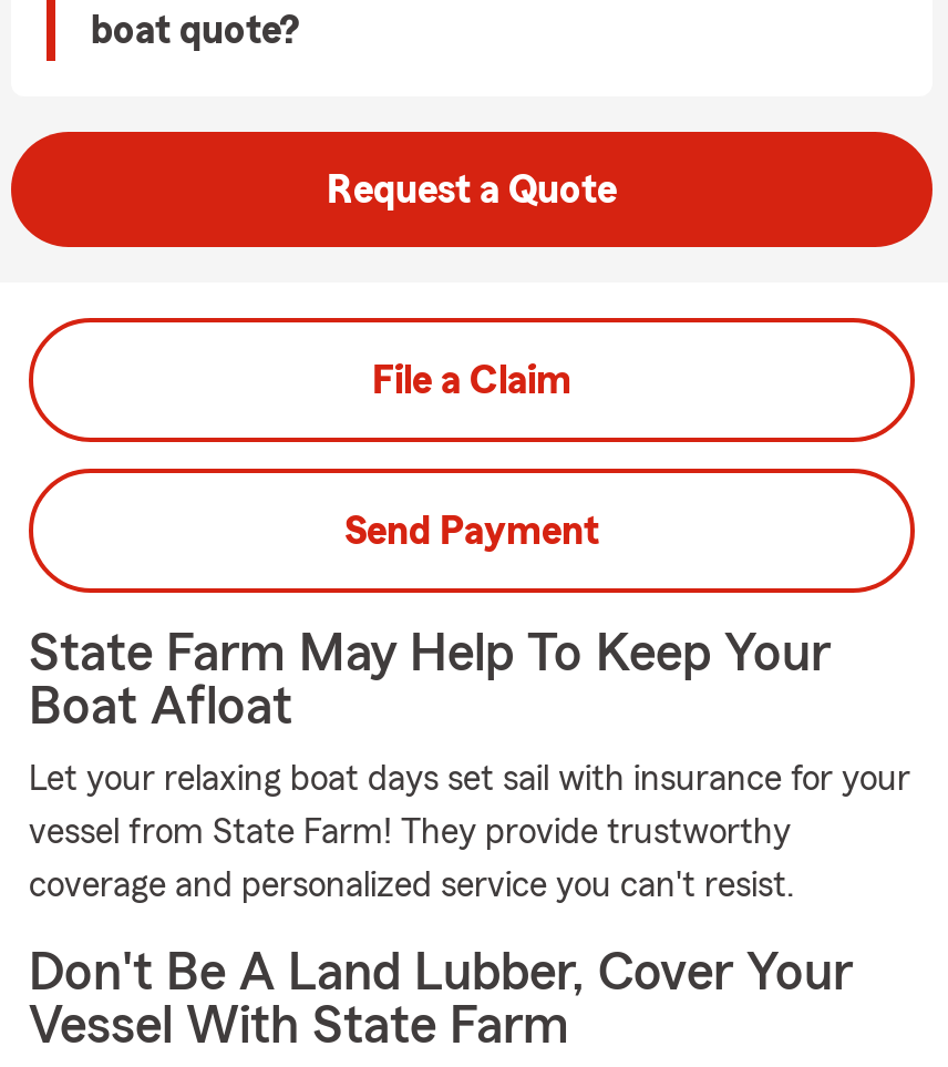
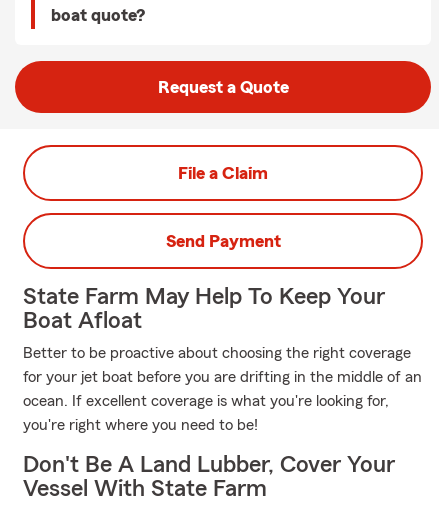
[29,761,910,903] Let your relaxing boat days set sail with insurance for your | vessel from State Farm! They provide trustworthy | coverage and personalized service you can't resist. -> [23,345,422,433] Better to be proactive about choosing the right coverage | for your jet boat before you are drifting in the middle of an | ocean. If excellent coverage is what you're looking for, | you're right where you need to be!

